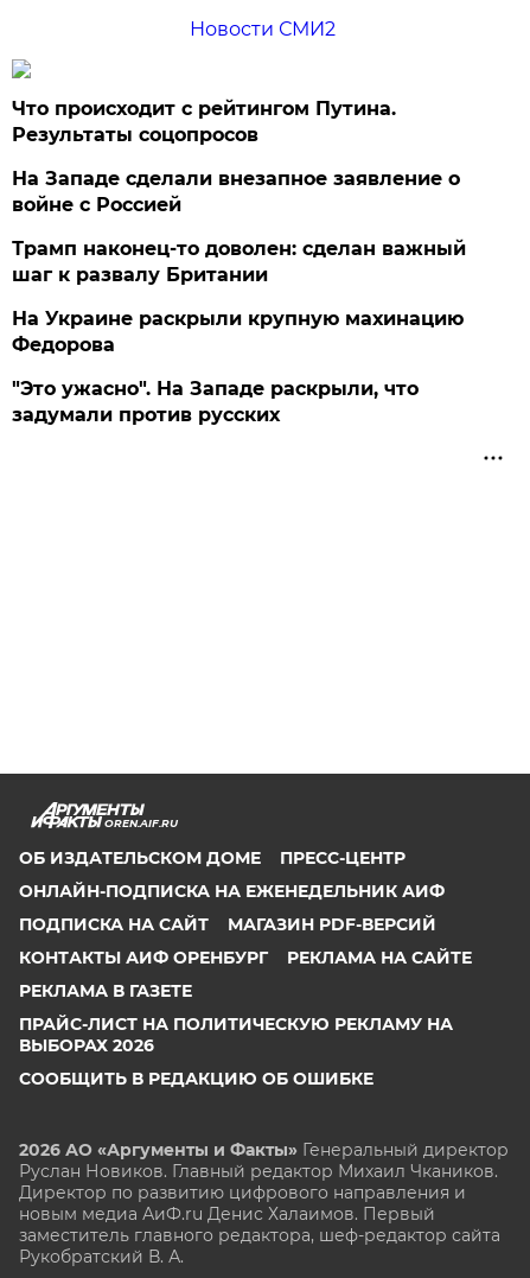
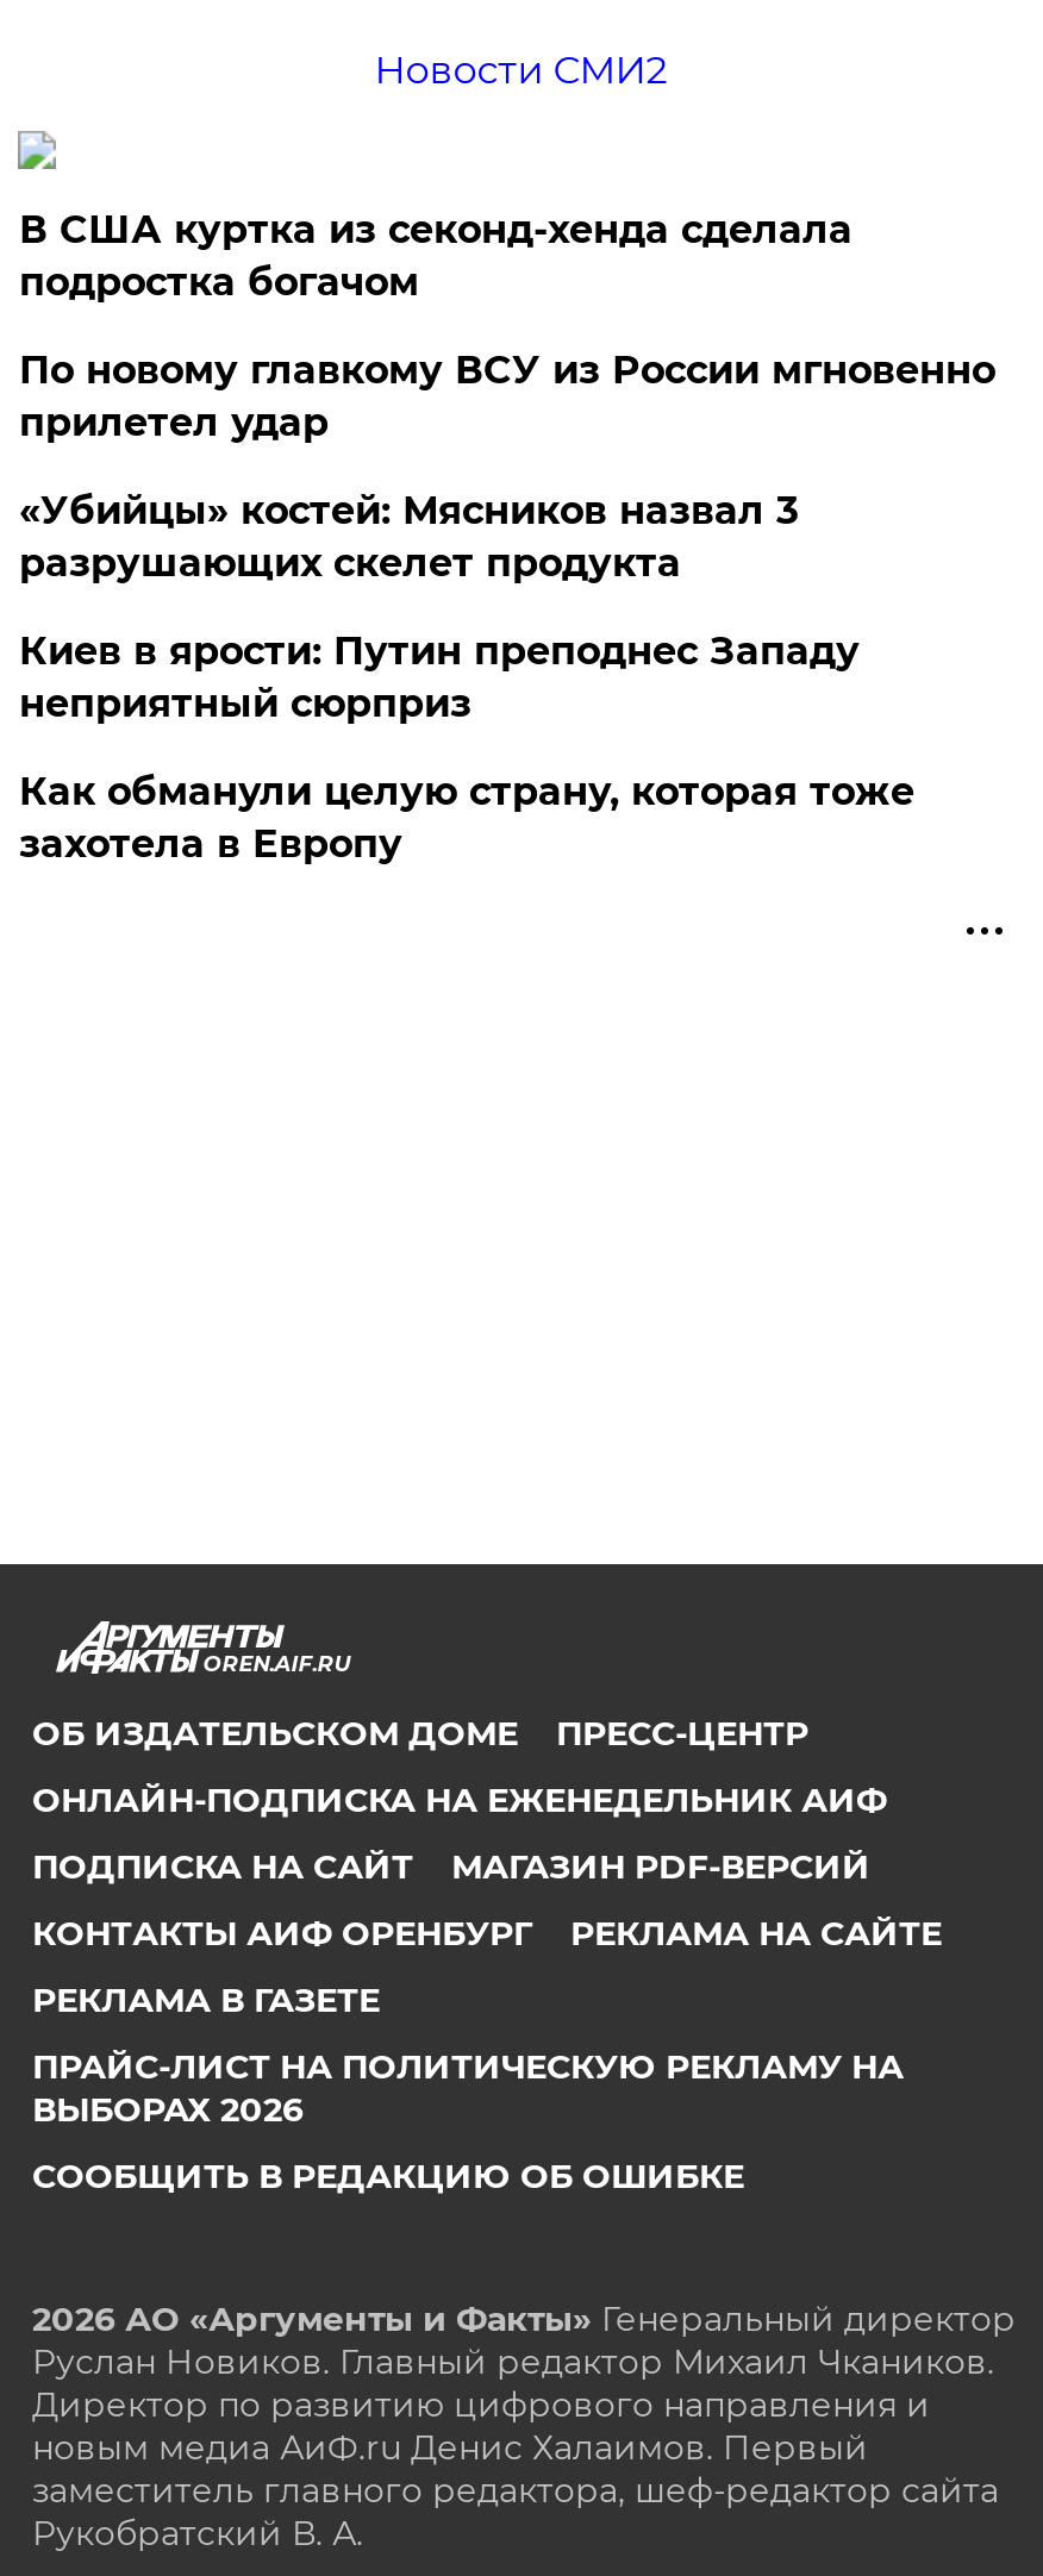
[12,97,396,146] Что происходит с рейтингом Путина. | Результаты соцопросов -> [19,207,852,305] В США куртка из секонд-хенда сделала | подростка богачом
[12,167,461,216] На Западе сделали внезапное заявление о | войне с Россией -> [19,348,995,445] По новому главкому ВСУ из России мгновенно | прилетел удар
[12,237,466,286] Трамп наконец-то доволен: сделан важный | шаг к развалу Британии -> [19,488,797,586] «Убийцы» костей: Мясников назвал 3 | разрушающих скелет продукта
[12,307,464,356] На Украине раскрыли крупную махинацию | Федорова -> [19,629,859,726] Киев в ярости: Путин преподнес Западу | неприятный сюрприз
[12,377,419,426] "Это ужасно". На Западе раскрыли, что | задумали против русских -> [19,769,914,867] Как обманули целую страну, которая тоже | захотела в Европу

